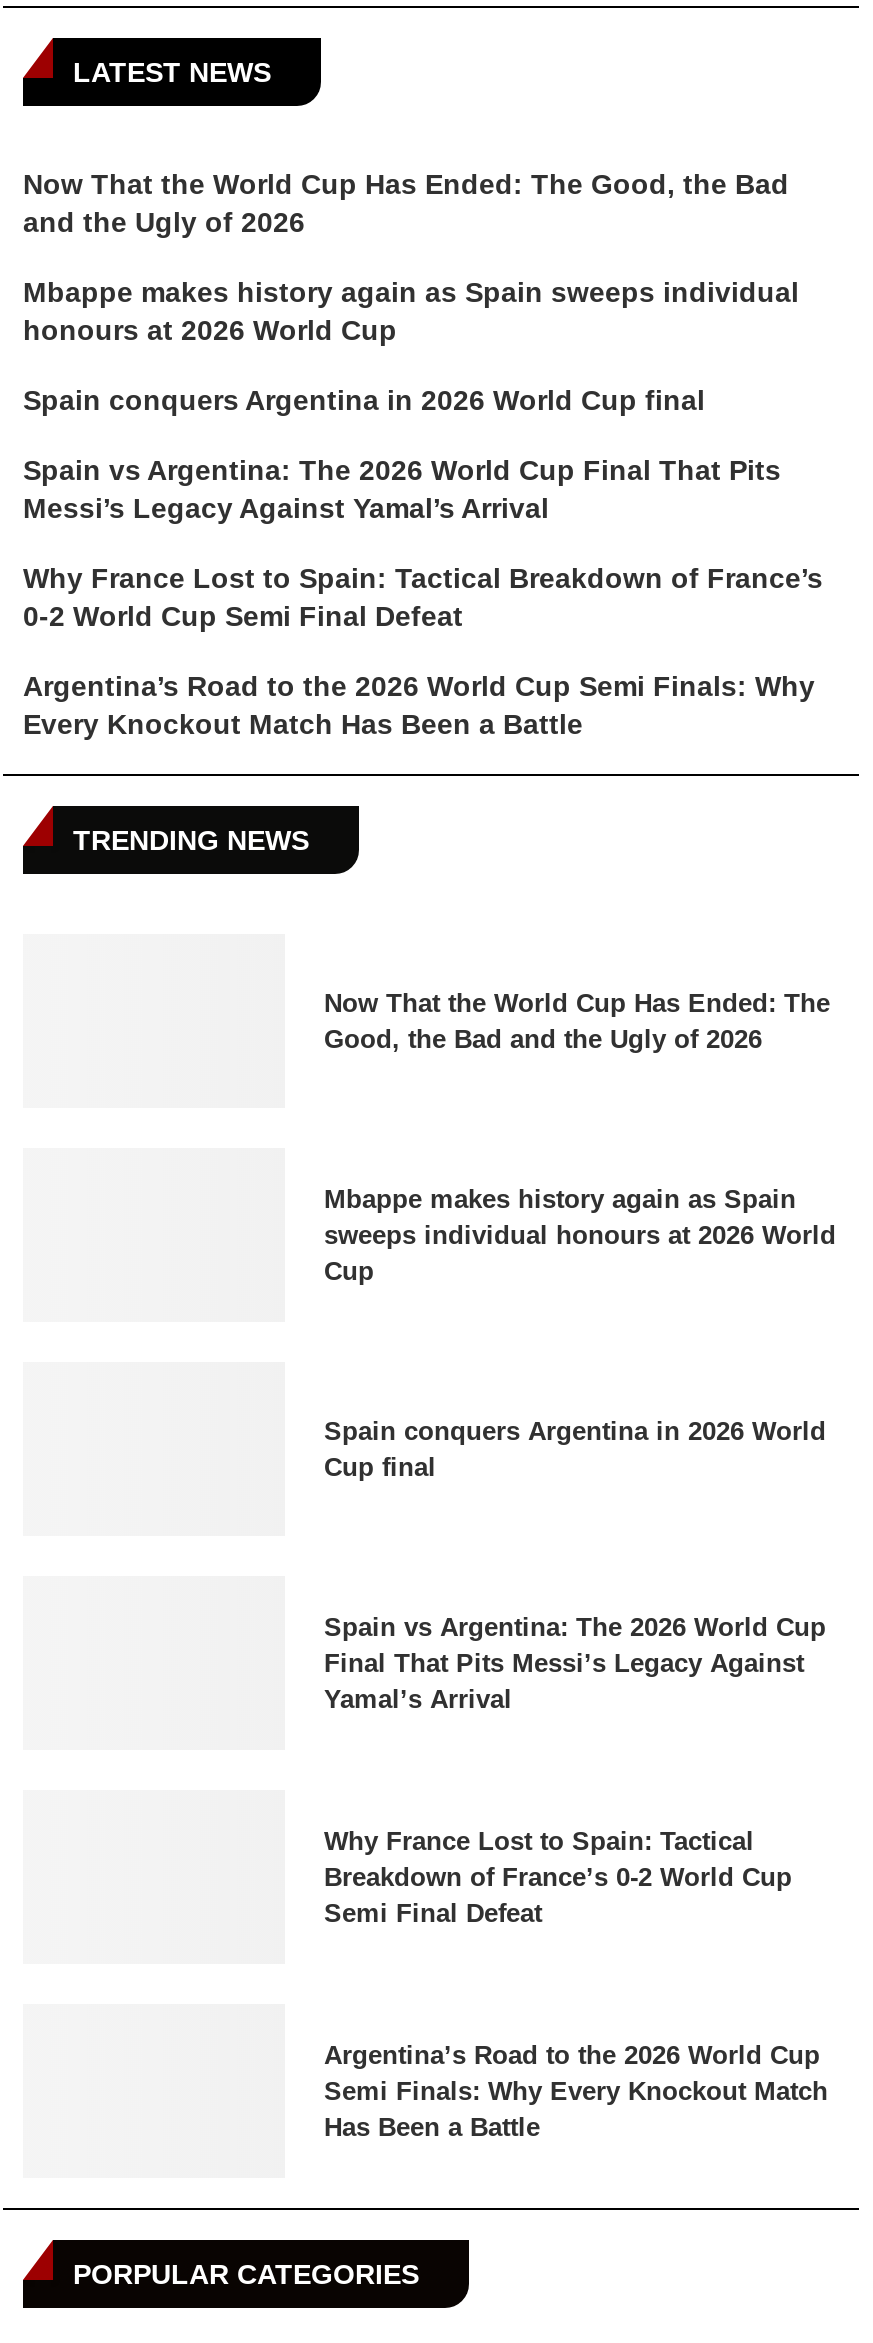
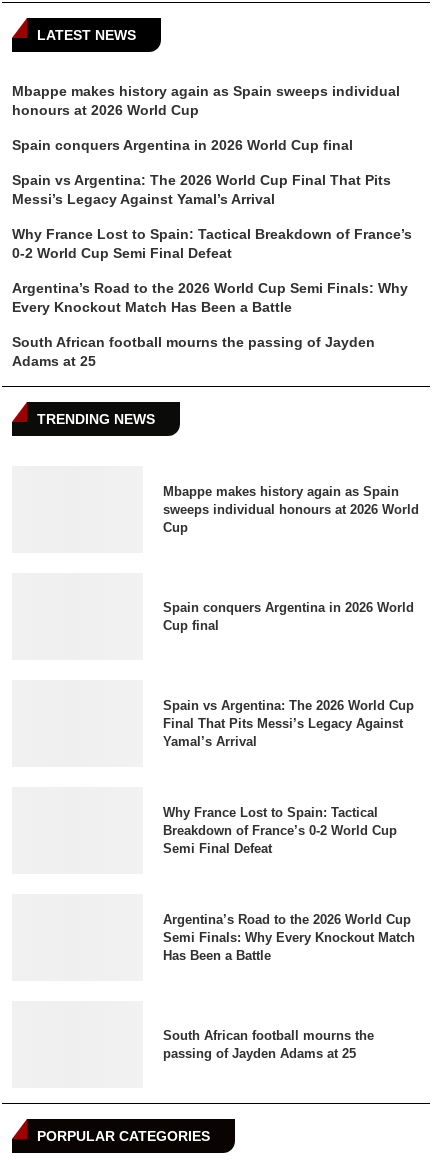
[23,168,789,238] Now That the World Cup Has Ended: The Good, the Bad | and the Ugly of 2026 -> none
moved [23,276,823,740] -> [12,83,412,315]: Mbappe makes history again as Spain sweeps individual | honours at 2026 World Cup | Spain conquers Argentina in 2026 World Cup final | ... | Argentina’s Road to the 2026 World Cup Semi Finals: Why | Every Knockout Match Has Been a Battle
none -> [12,334,375,369] South African football mourns the passing of Jayden | Adams at 25
[324,987,830,1053] Now That the World Cup Has Ended: The | Good, the Bad and the Ugly of 2026 -> none
moved [324,1184,836,2142] -> [162,484,418,963]: Mbappe makes history again as Spain | sweeps individual honours at 2026 World | Cup | ... | Semi Finals: Why Every Knockout Match | Has Been a Battle
none -> [162,1028,373,1061] South African football mourns the | passing of Jayden Adams at 25

